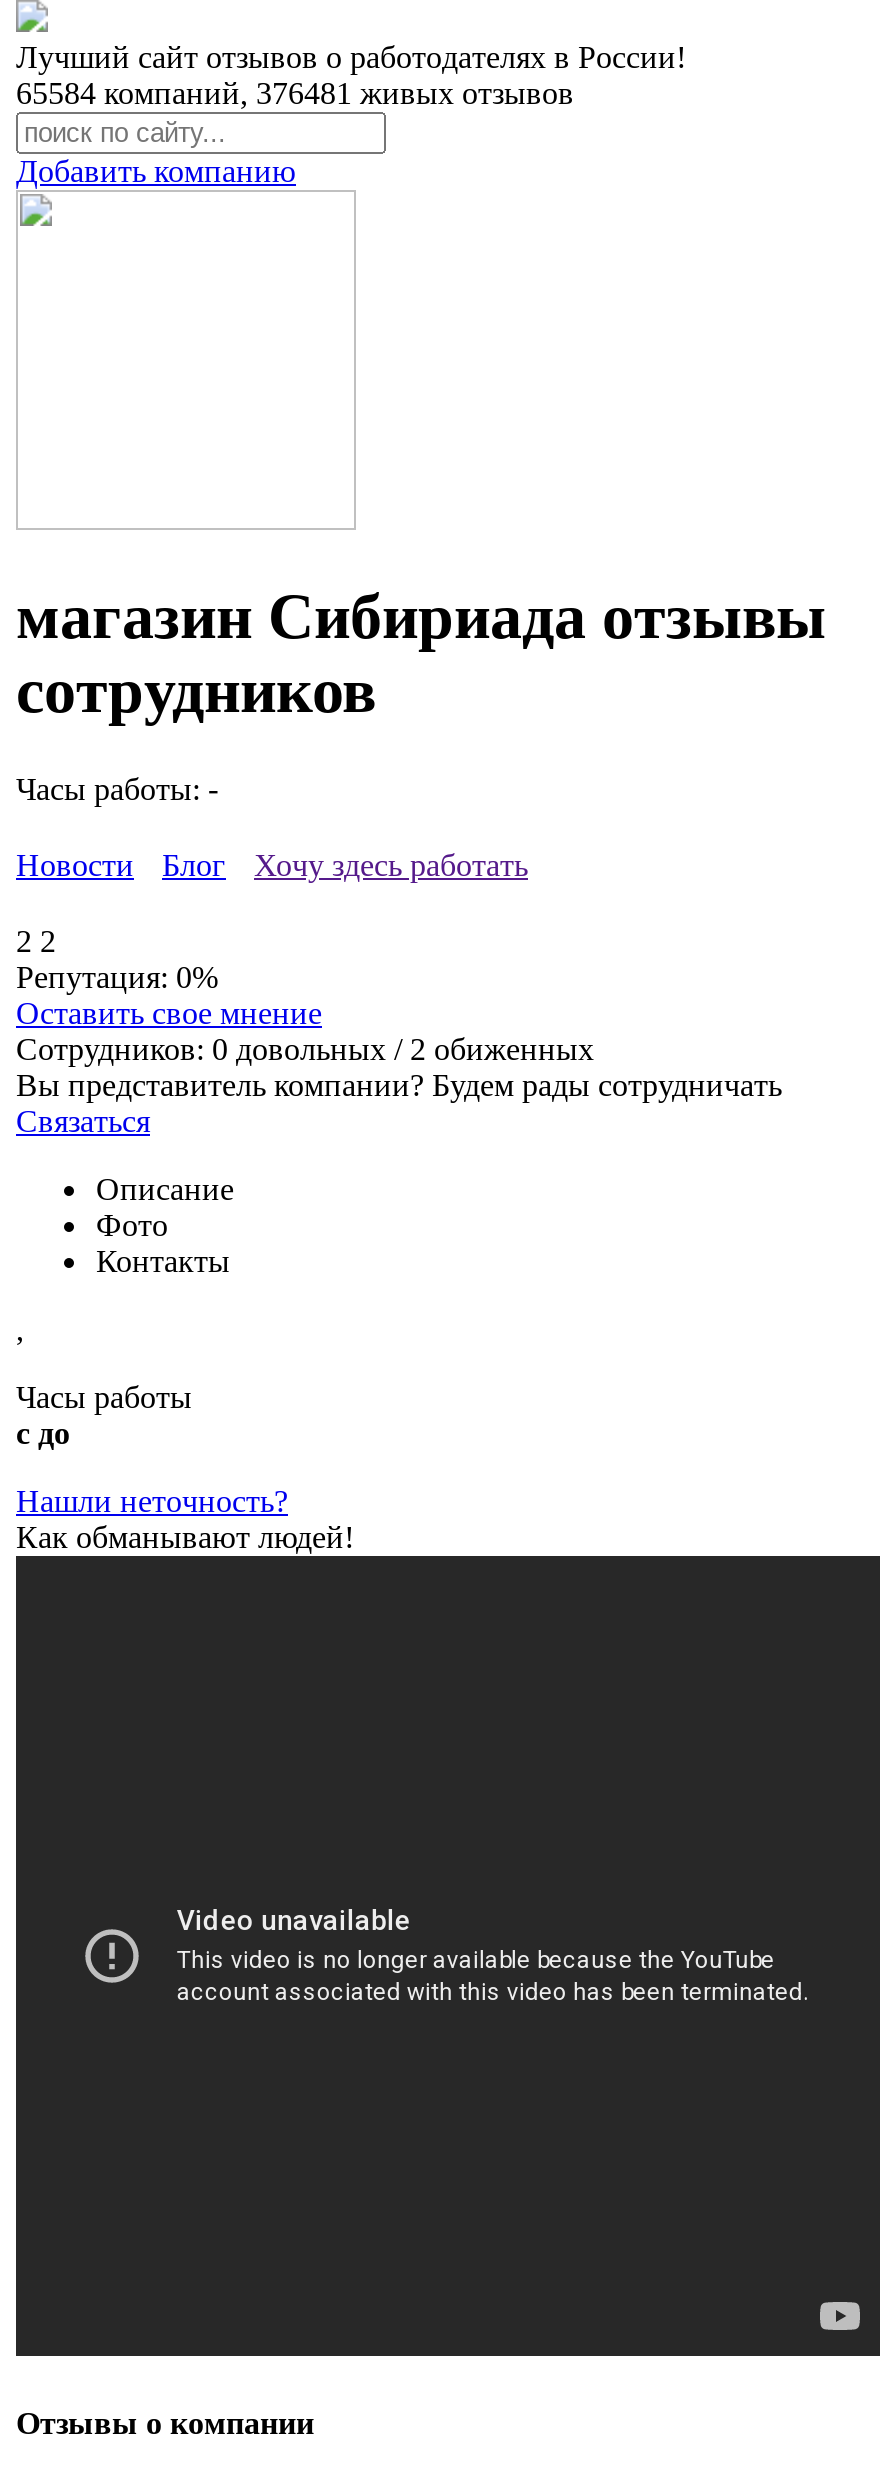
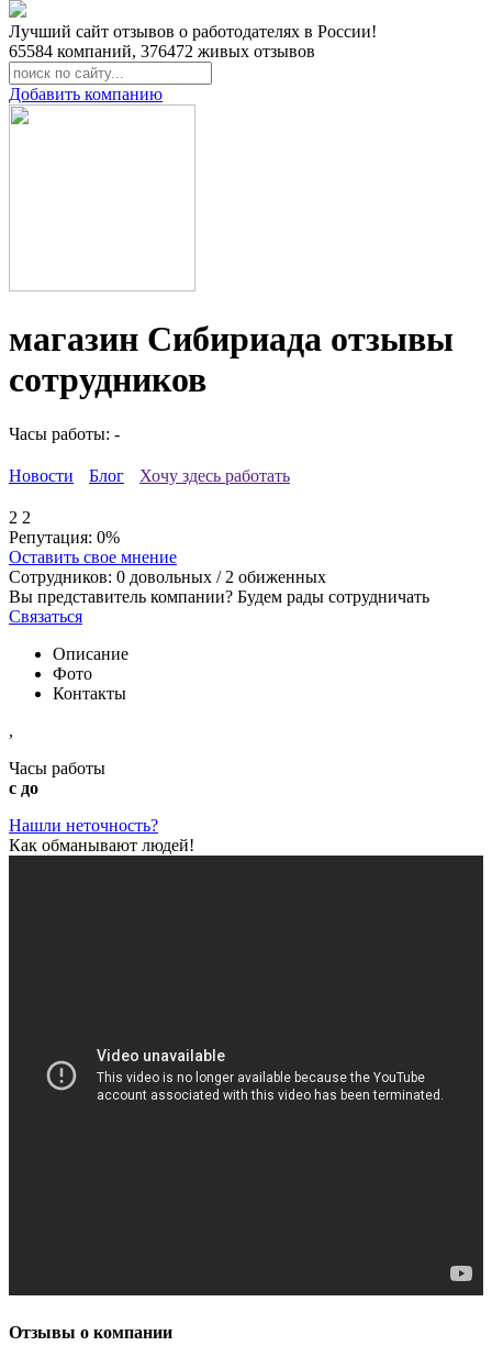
[16,76,574,110] 65584 компаний, 376481живых отзывов -> [9,42,315,60] 65584 компаний, 376472живых отзывов

